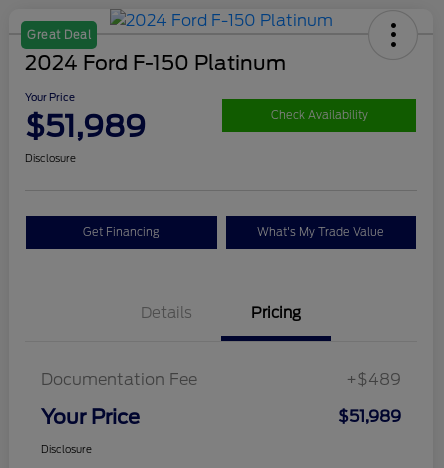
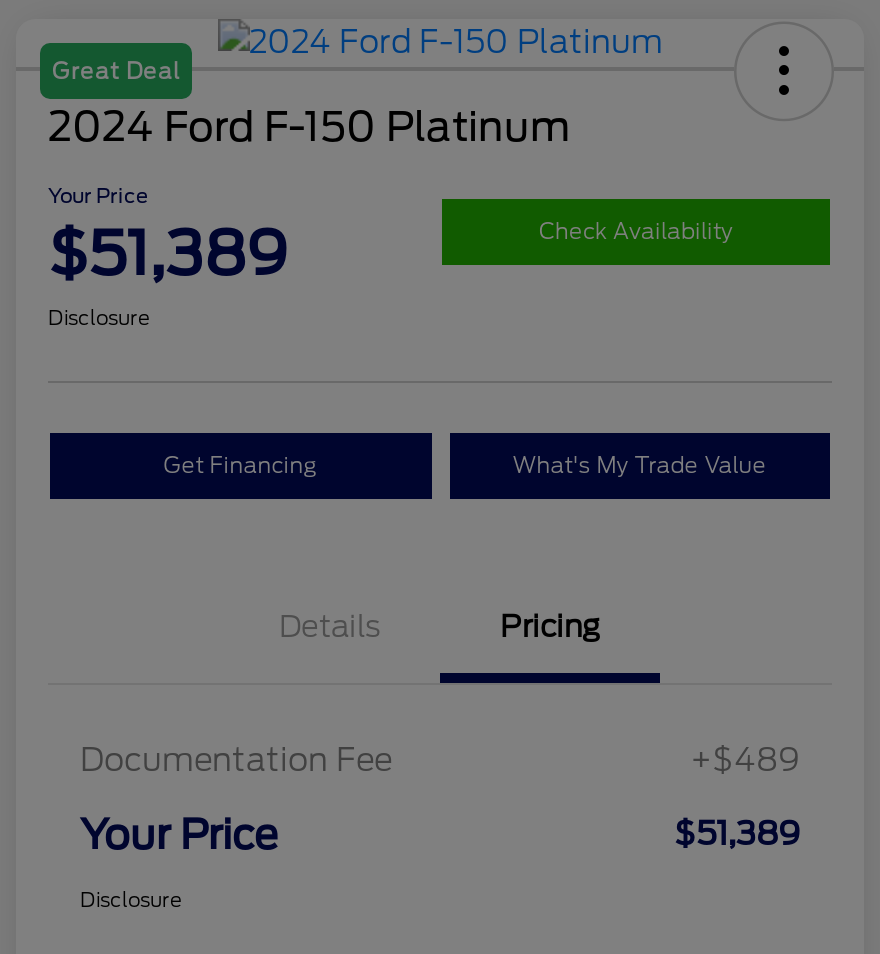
[25,108,146,144] $51,989 -> [48,217,288,289] $51,389
[338,407,401,426] $51,989 -> [674,815,800,853] $51,389

